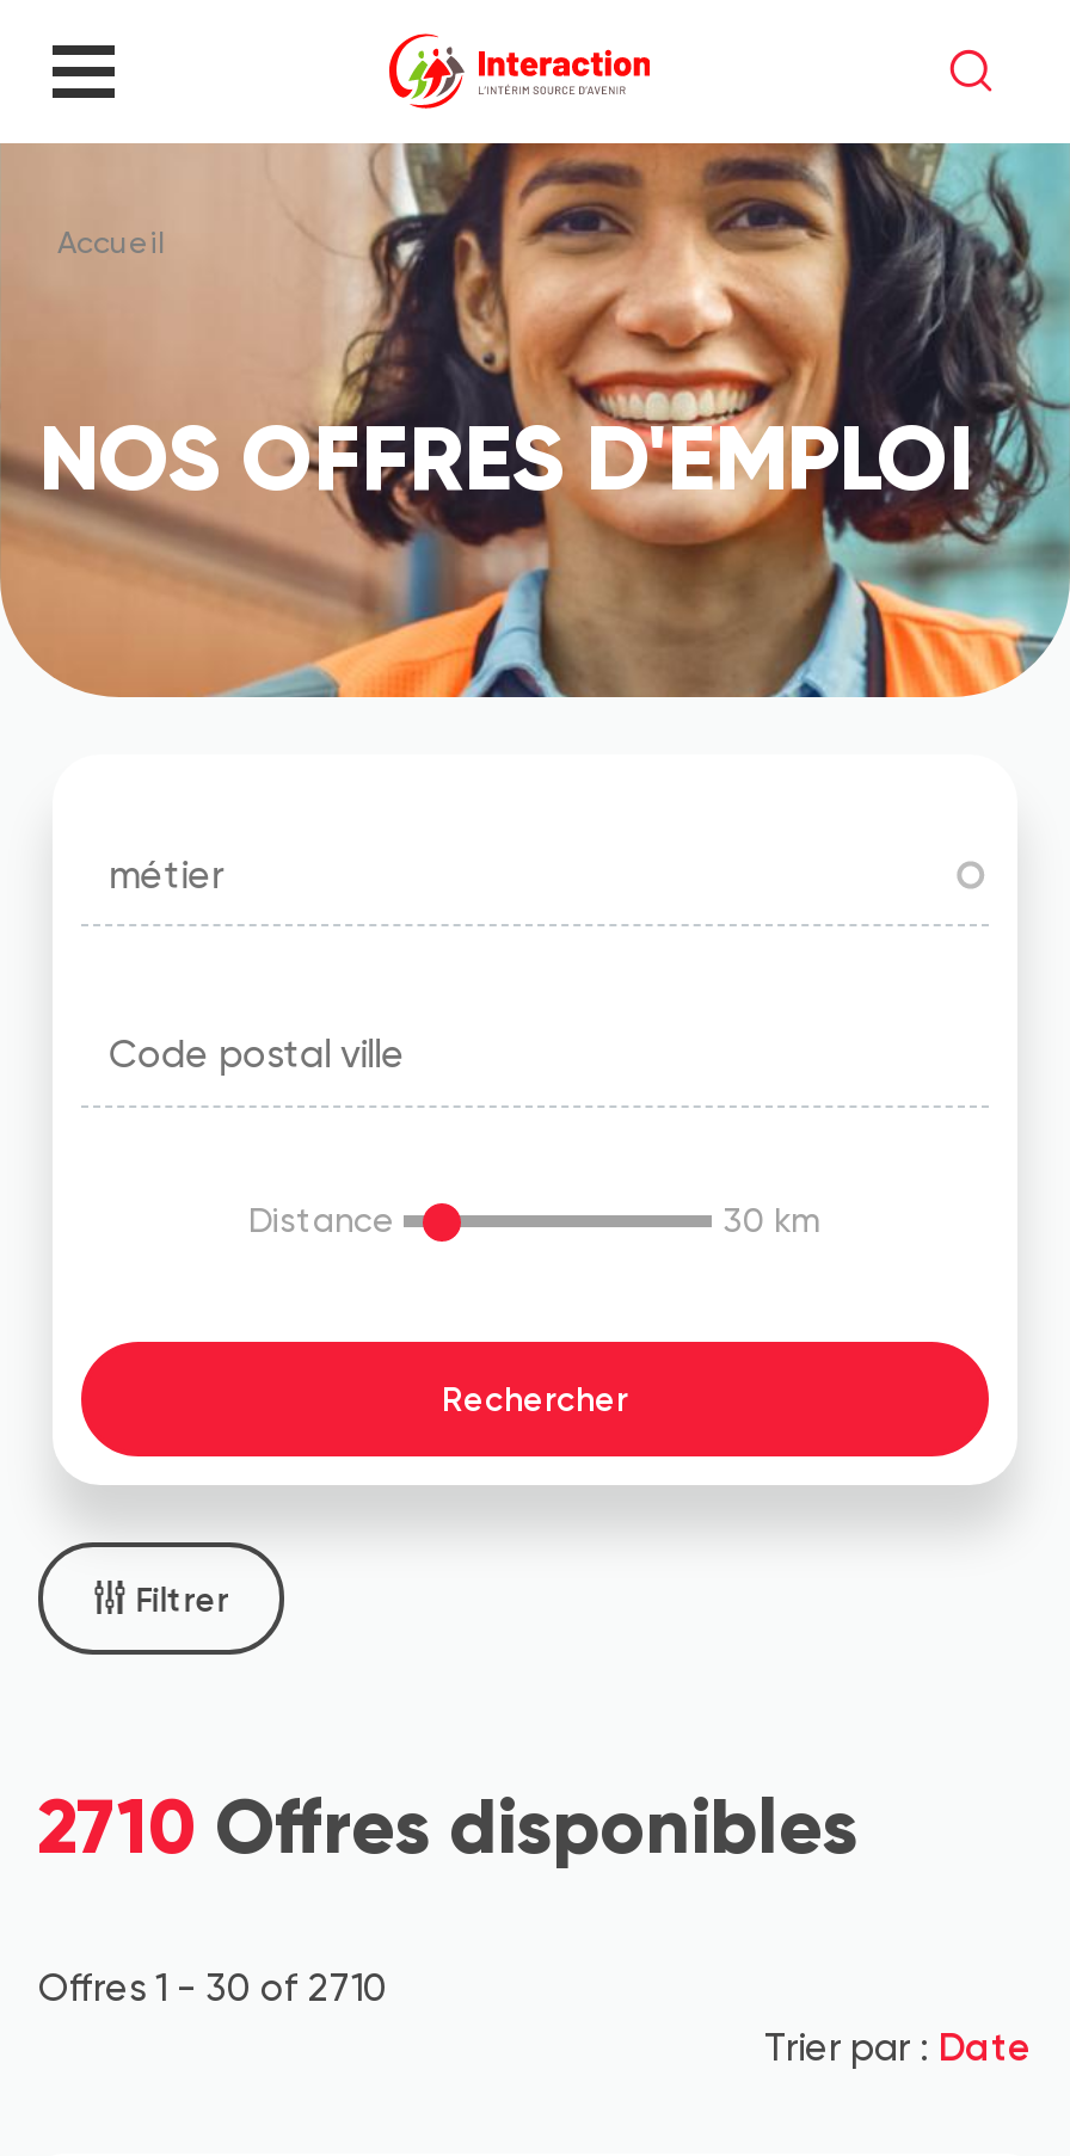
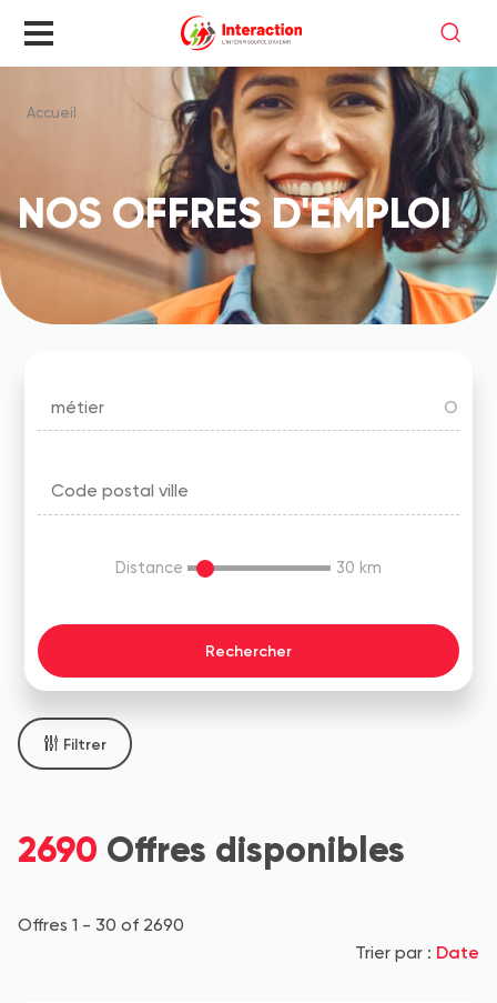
[38,1779,857,1875] 2710 Offres disponibles -> [18,828,405,872] 2690 Offres disponibles
[38,1966,387,2011] Offres 1 - 30 of 2710 -> [18,914,184,936] Offres 1 - 30 of 2690

